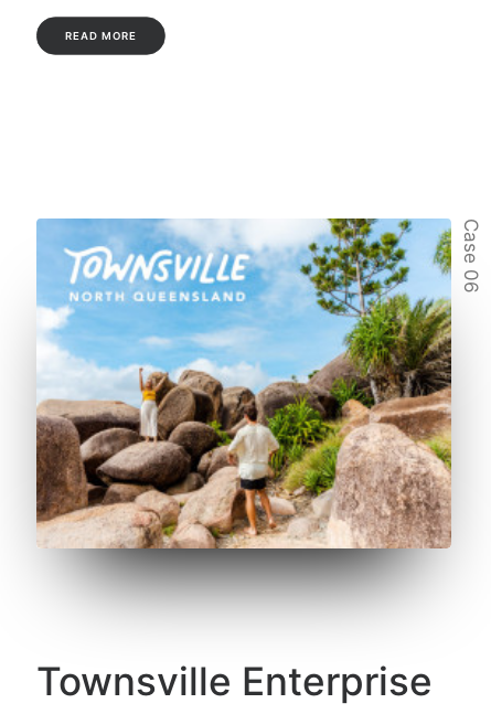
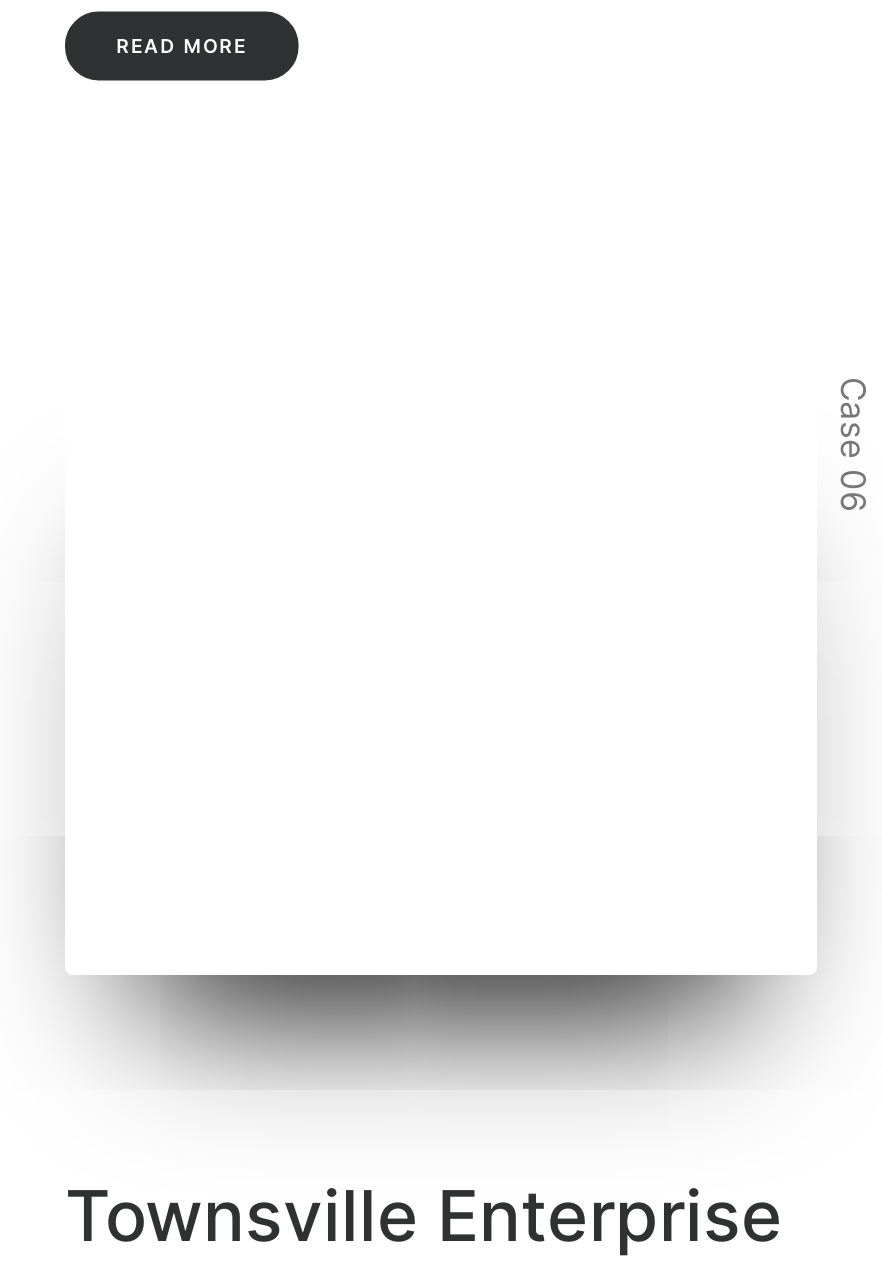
[35,217,452,550] [image] -> none

